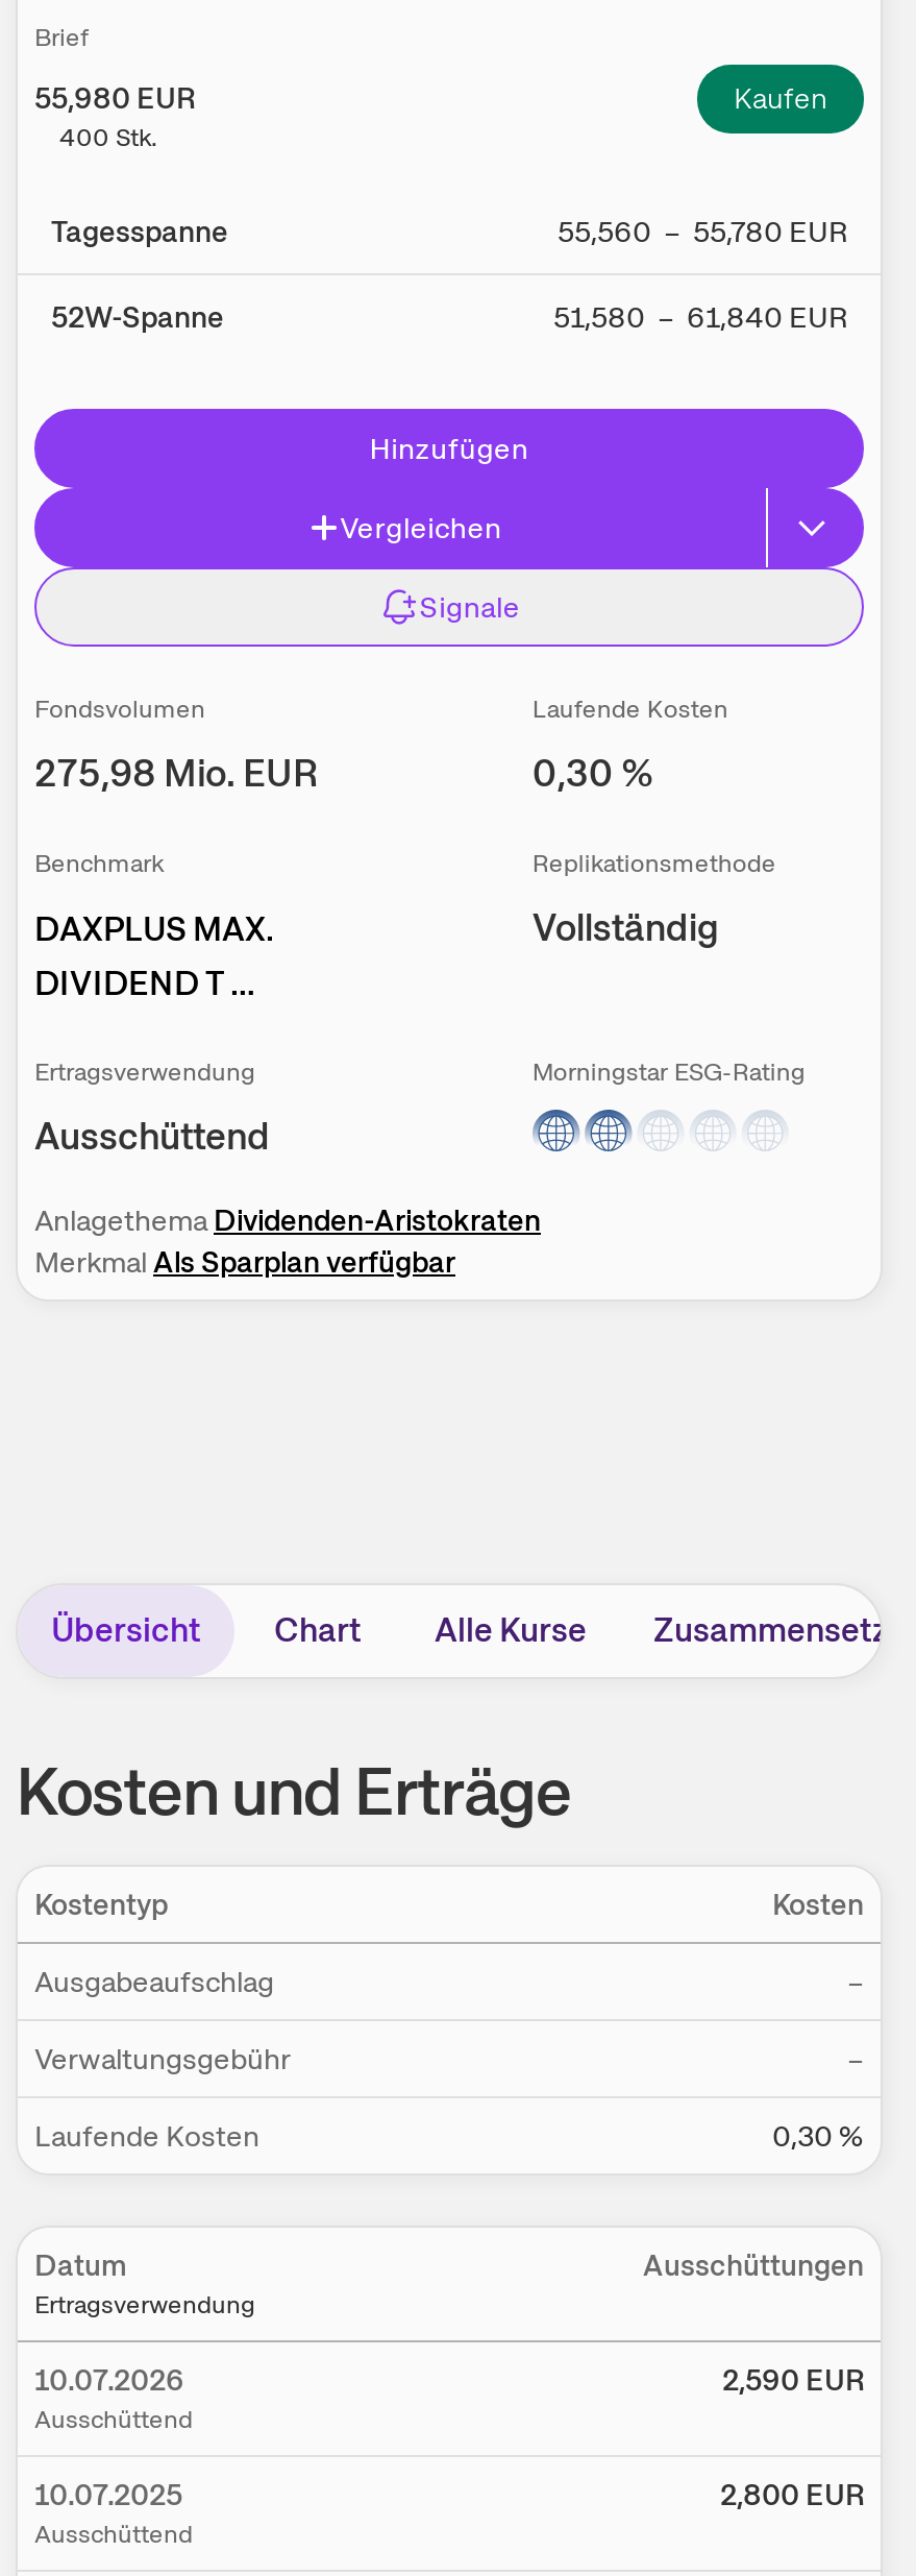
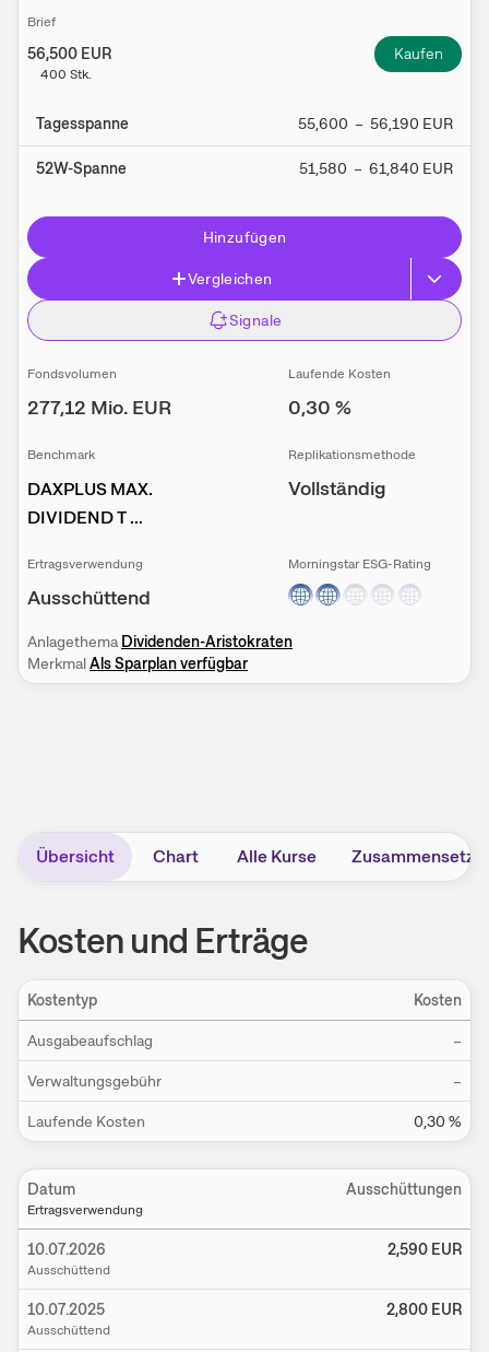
[34,80,195,117] 55,980 EUR -> [27,44,111,64] 56,500 EUR
[558,213,847,251] 55,560 – 55,780 EUR -> [298,114,453,134] 55,600 – 56,190 EUR
[34,749,318,797] 275,98 Mio. EUR -> [27,395,171,420] 277,12 Mio. EUR

